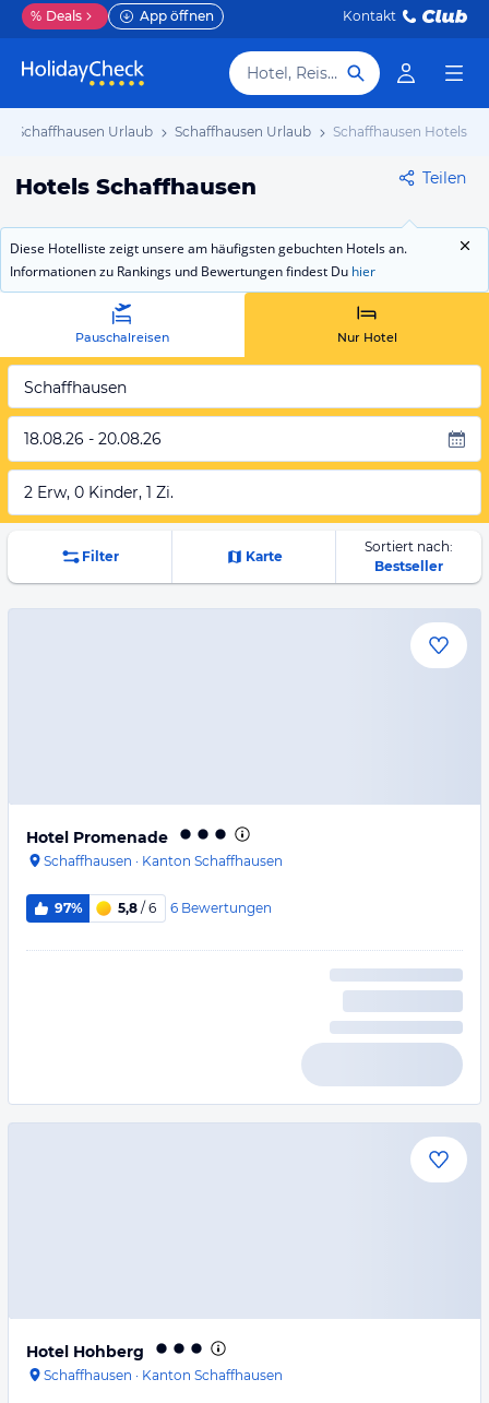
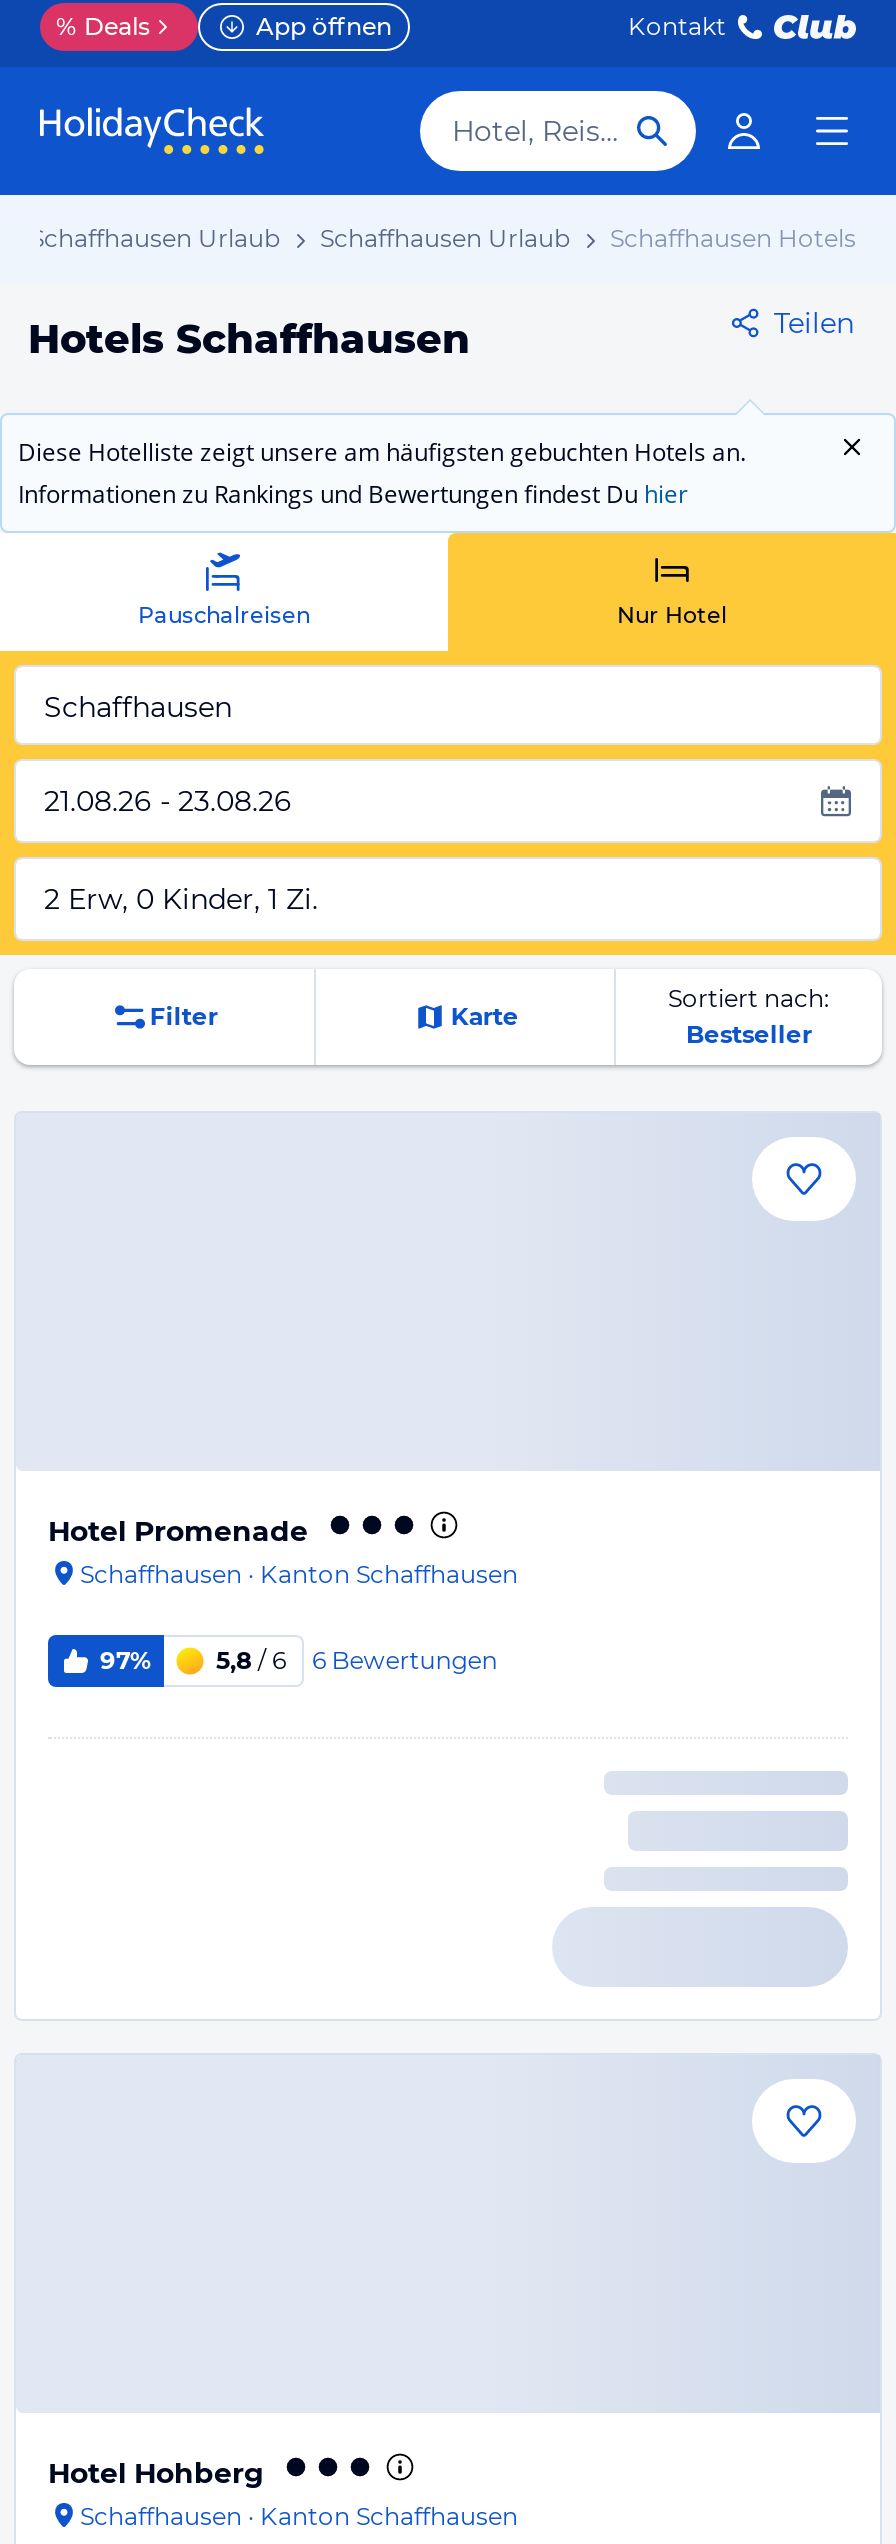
[24,429,162,449] 18.08.26 - 20.08.26 -> [44,783,292,819] 21.08.26 - 23.08.26

